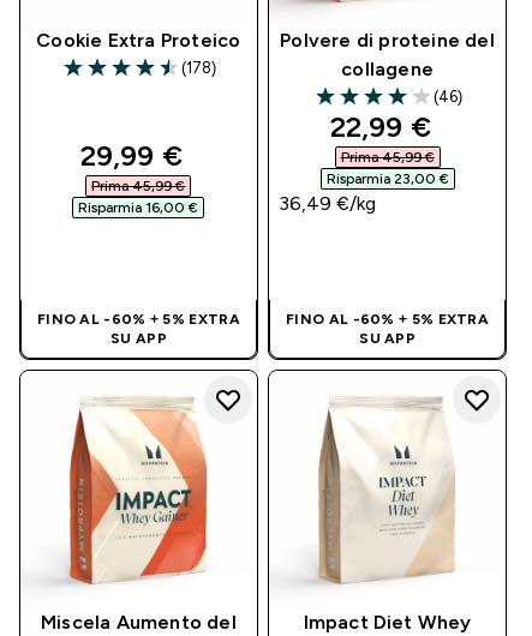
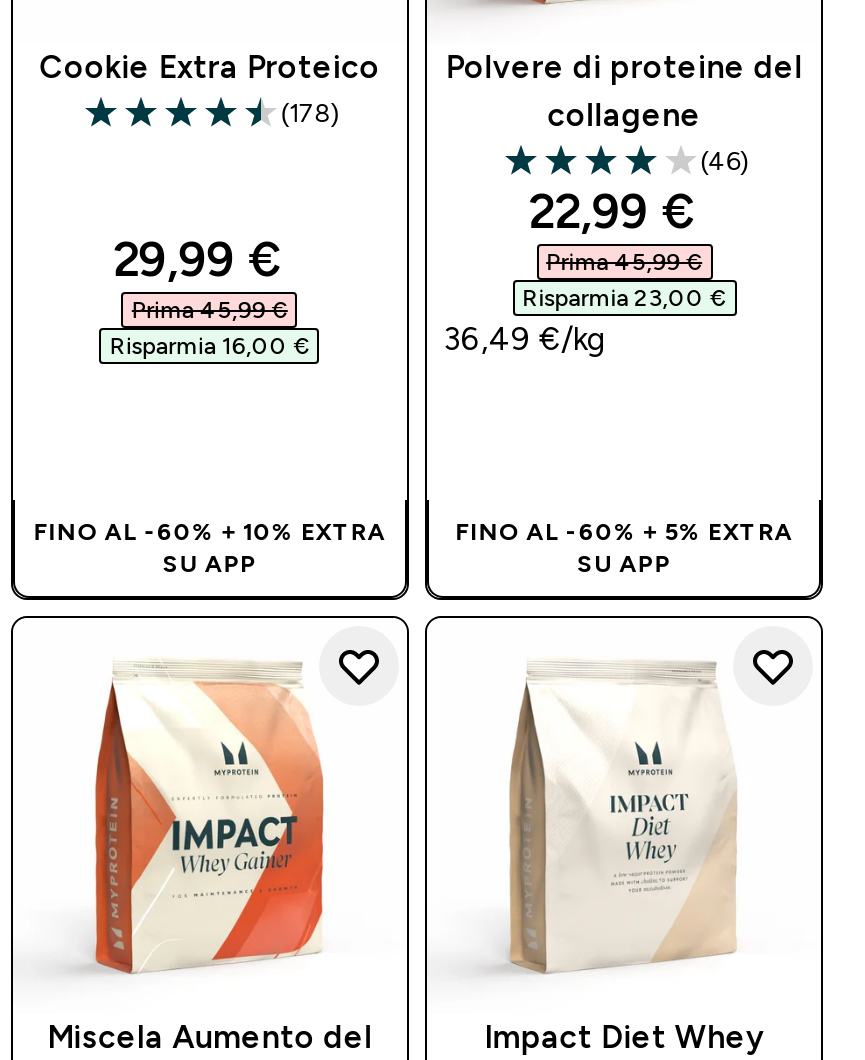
[37,311,240,328] FINO AL -60% + 5% EXTRA -> [34,519,386,547] FINO AL -60% + 10% EXTRA

